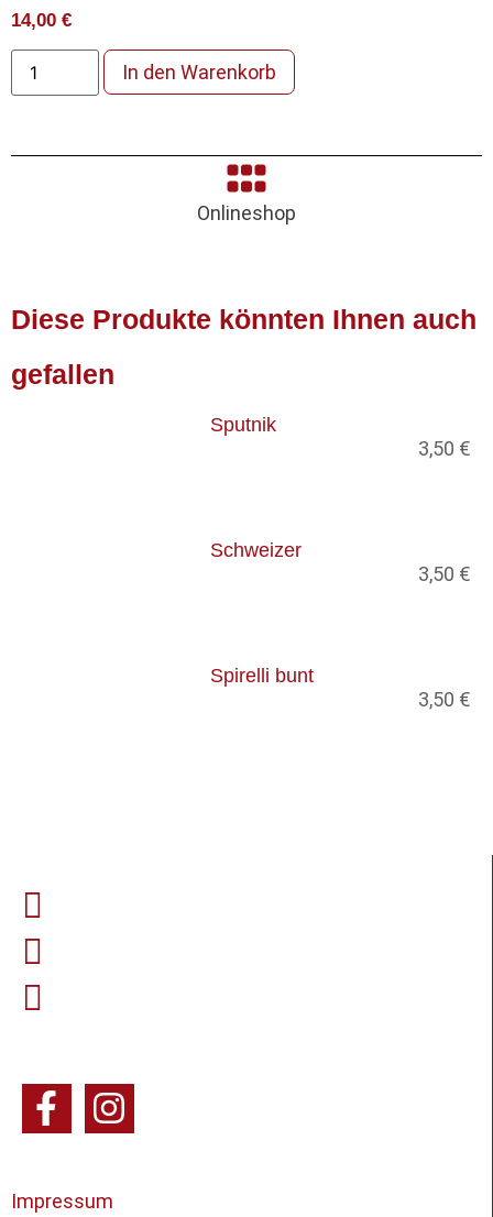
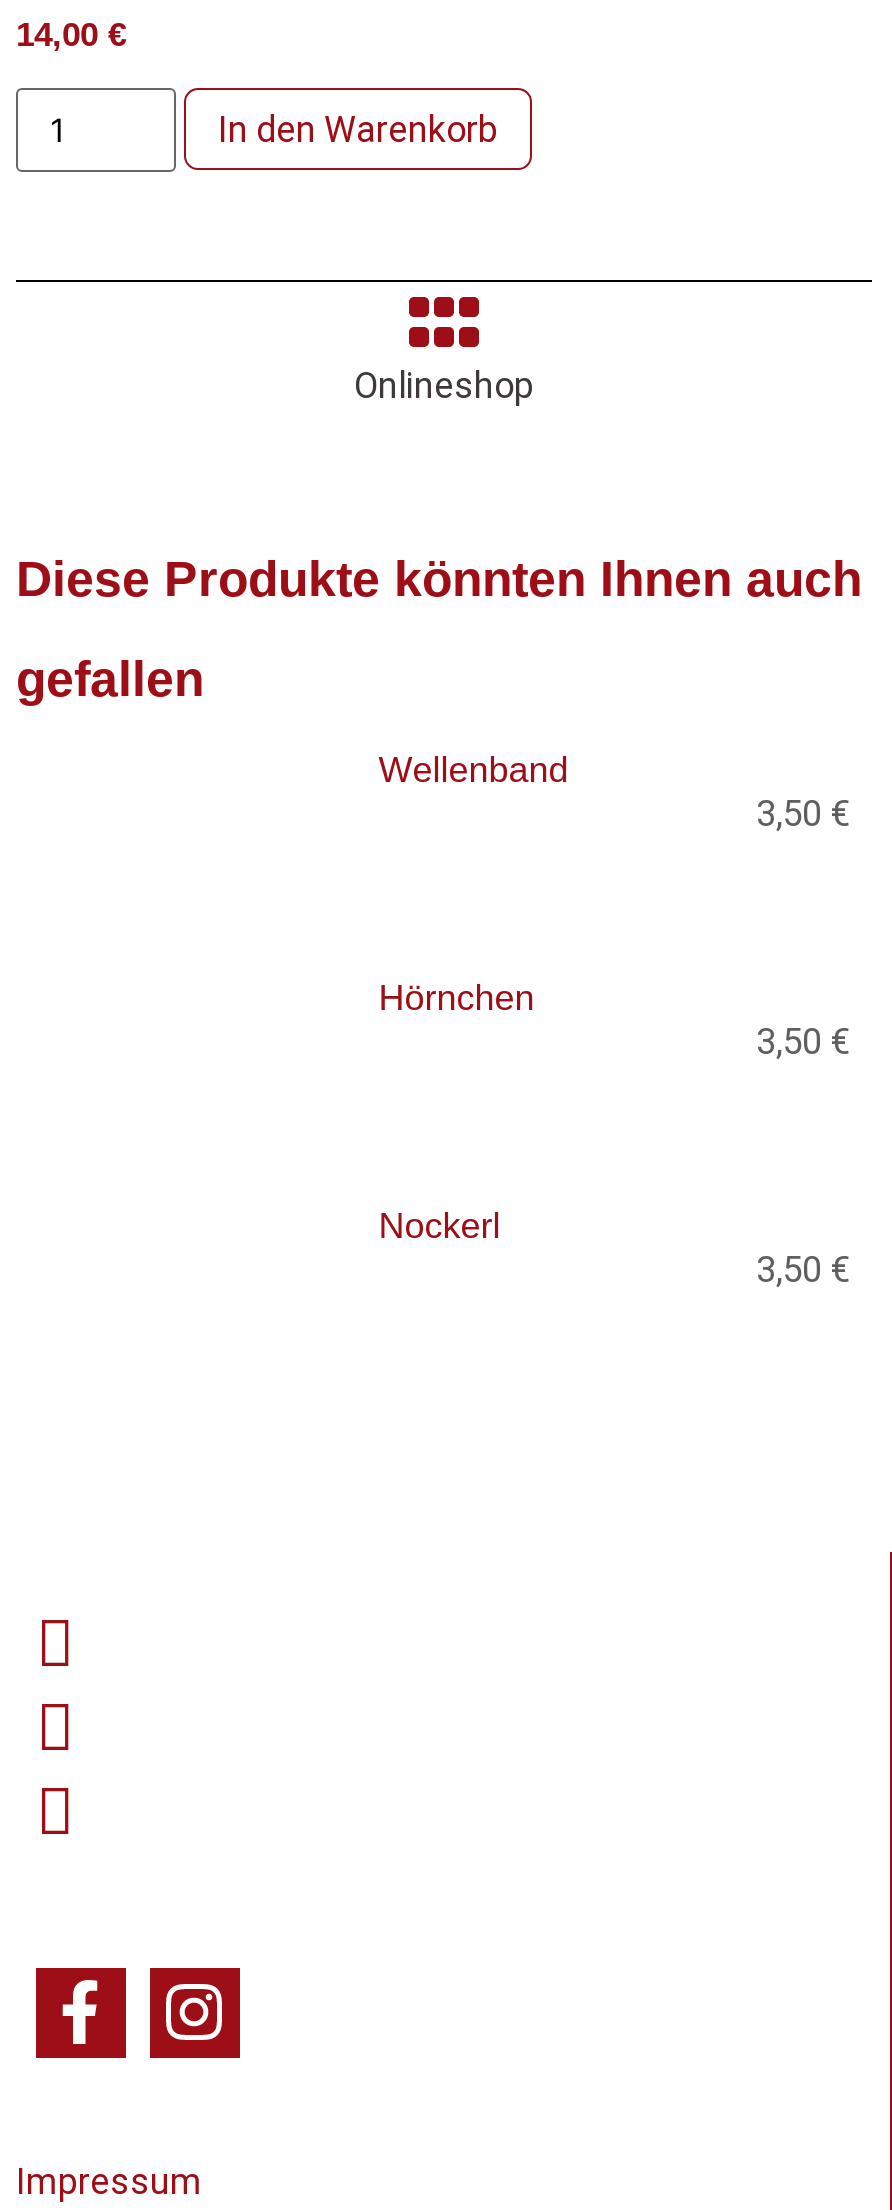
[210,414,276,436] Sputnik -> [378,750,568,790] Wellenband
[210,539,302,561] Schweizer -> [378,978,534,1018] Hörnchen
[210,665,314,687] Spirelli bunt -> [378,1206,500,1246] Nockerl

